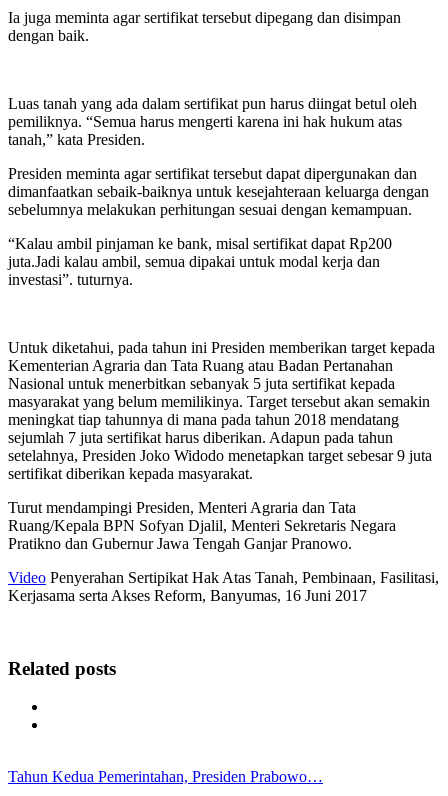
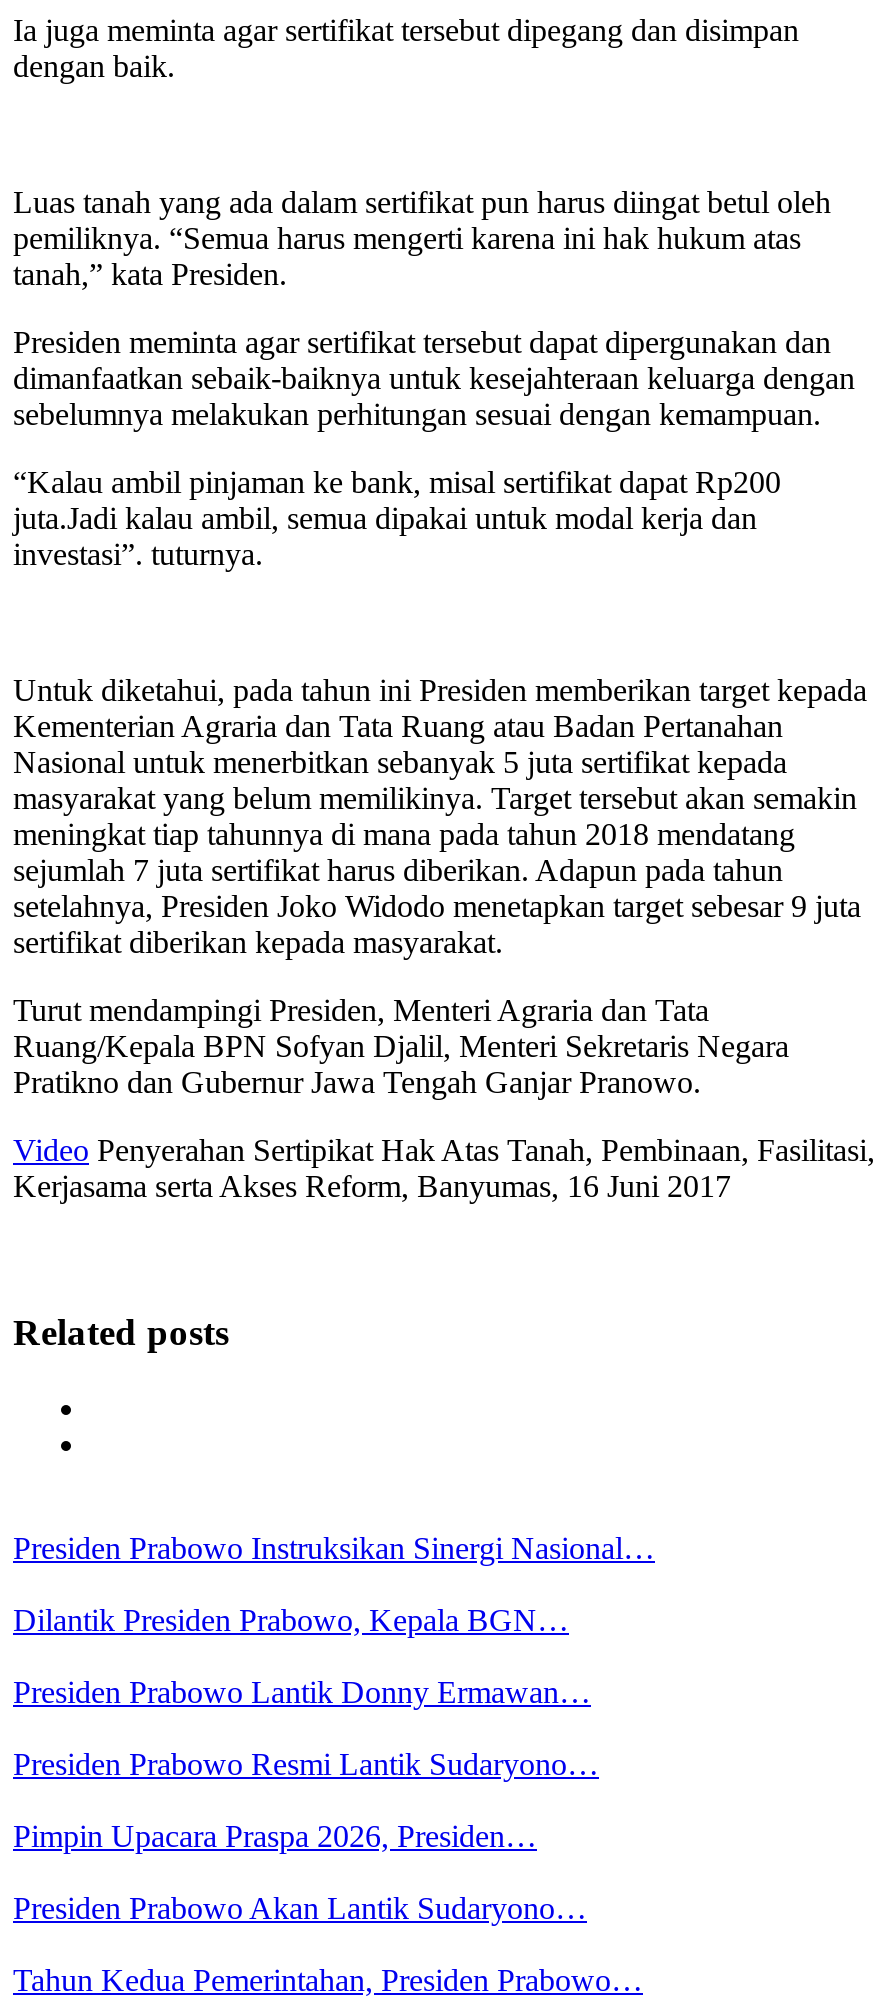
none -> [13,1531,655,1925] Presiden Prabowo Instruksikan Sinergi Nasional… | Dilantik Presiden Prabowo, Kepala BGN… | Presiden Prabowo Lantik Donny Ermawan… | Presiden Prabowo Resmi Lantik Sudaryono… | Pimpin Upacara Praspa 2026, Presiden… | Presiden Prabowo Akan Lantik Sudaryono…

